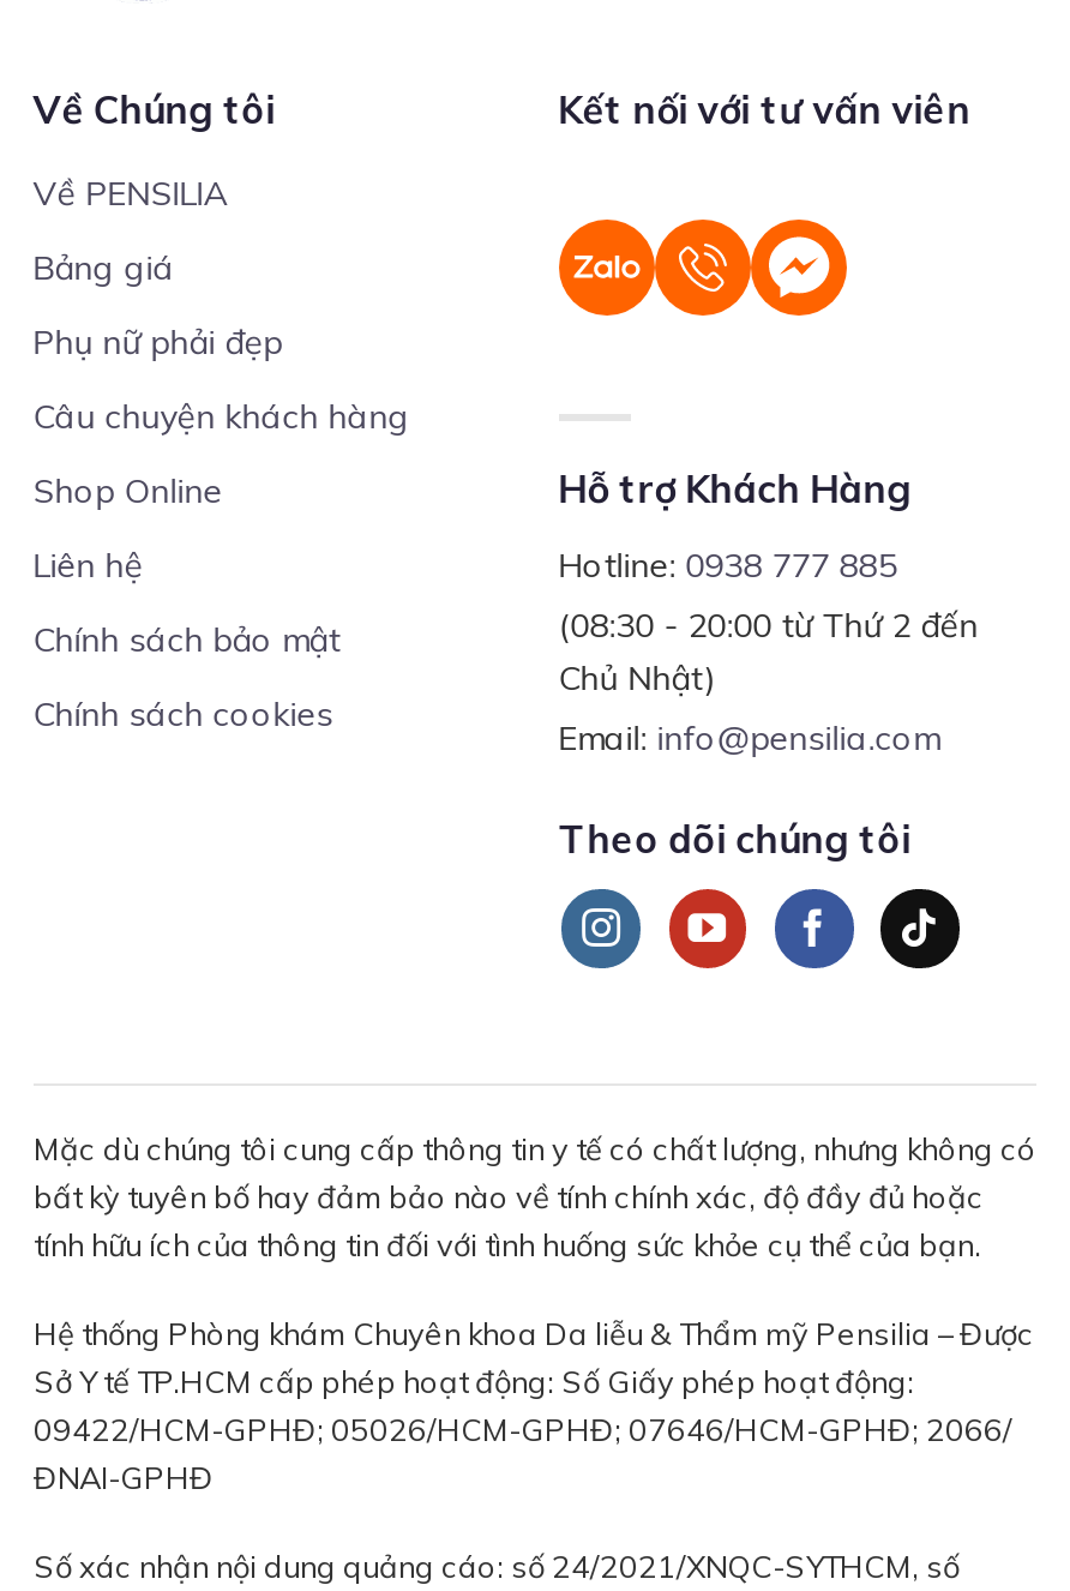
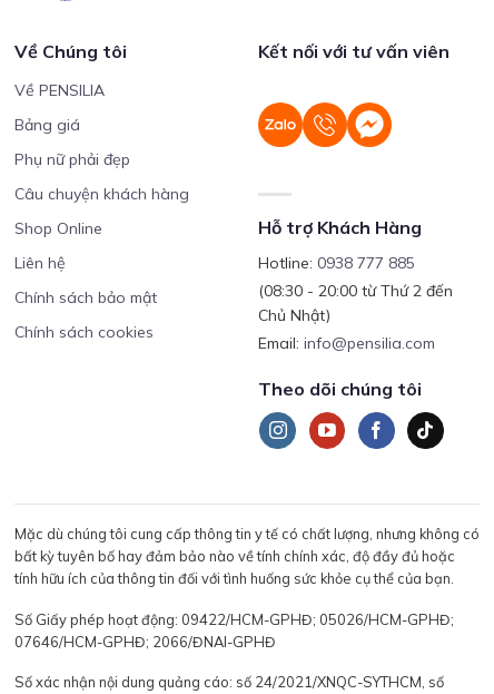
[34,1314,1034,1496] Hệ thống Phòng khám Chuyên khoa Da liễu & Thẩm mỹ Pensilia – Được | Sở Y tế TP.HCM cấp phép hoạt động: Số Giấy phép hoạt động: | 09422/HCM-GPHĐ; 05026/HCM-GPHĐ; 07646/HCM-GPHĐ; 2066/ | ĐNAI-GPHĐ -> [14,610,454,650] Số Giấy phép hoạt động: 09422/HCM-GPHĐ; 05026/HCM-GPHĐ; | 07646/HCM-GPHĐ; 2066/ĐNAI-GPHĐ

